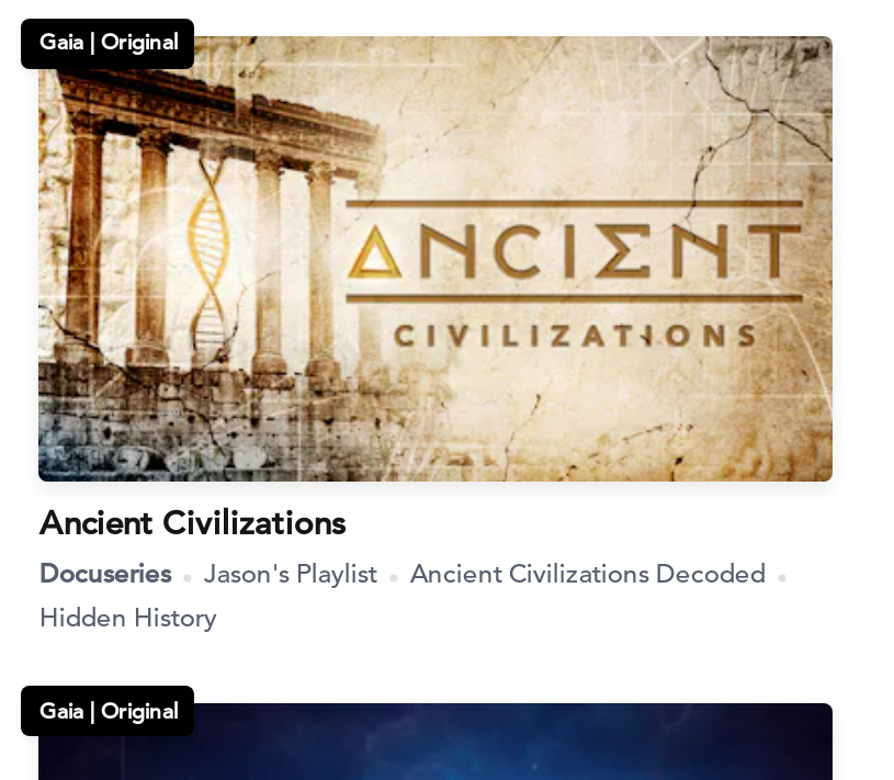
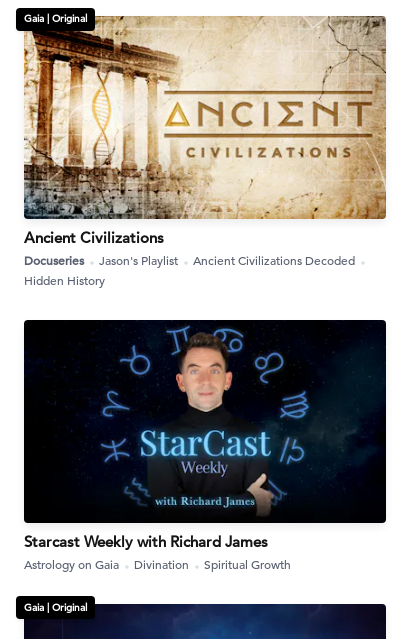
none -> [17,312,385,572] [image] | Starcast Weekly with Richard James | Astrology on Gaia | Divination | Spiritual Growth

